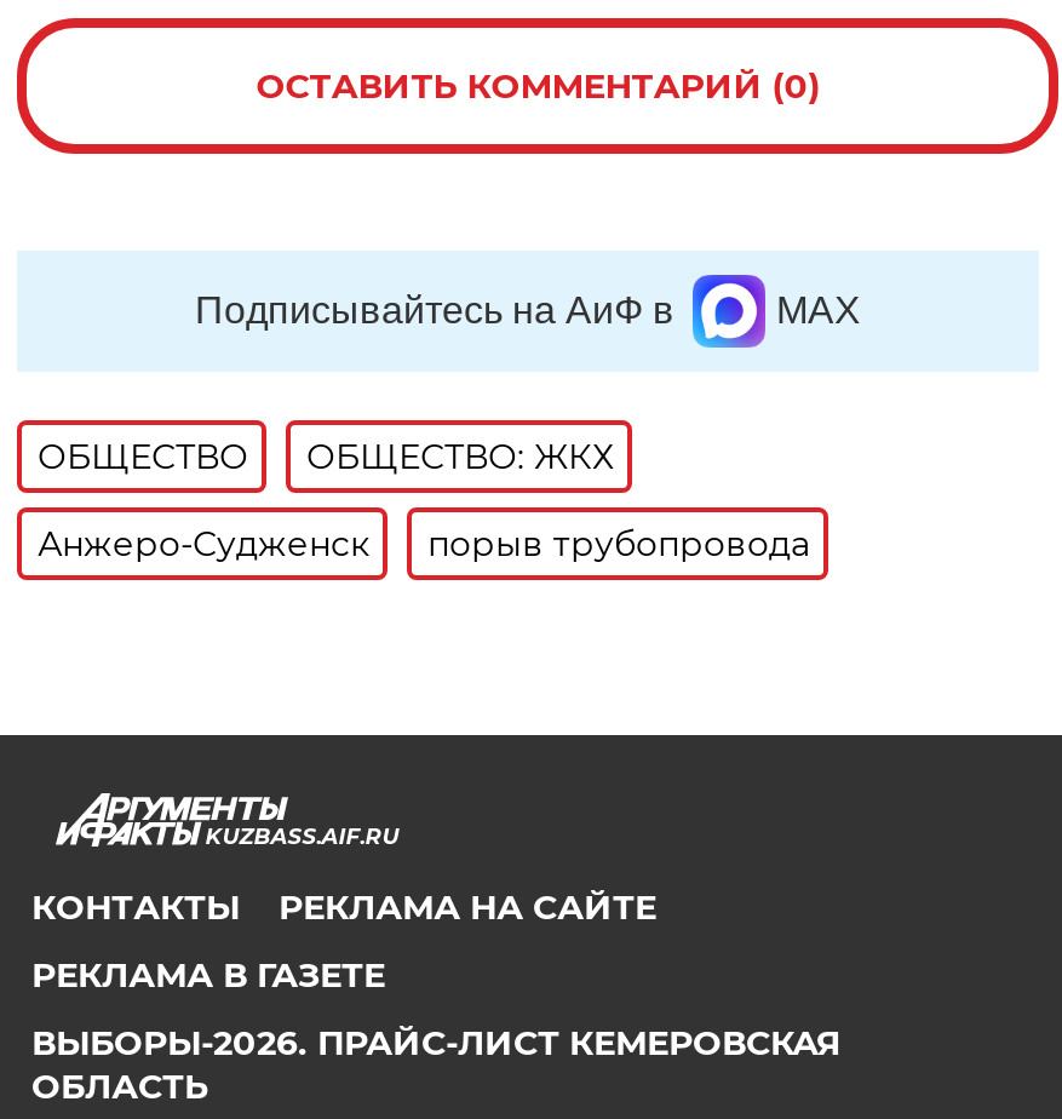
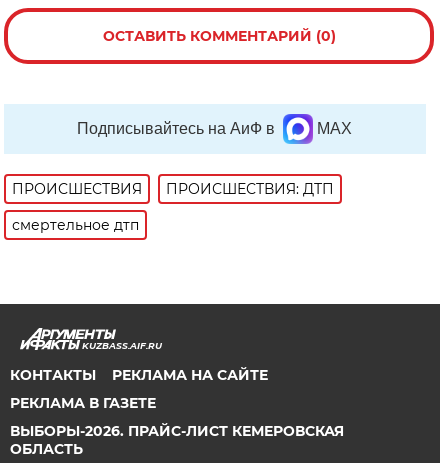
[37,434,614,478] ОБЩЕСТВО | ОБЩЕСТВО: ЖКХ -> [12,180,334,198] ПРОИСШЕСТВИЯ | ПРОИСШЕСТВИЯ: ДТП
[37,521,810,565] Анжеро-Судженск | порыв трубопровода -> [12,216,139,234] смертельное дтп

